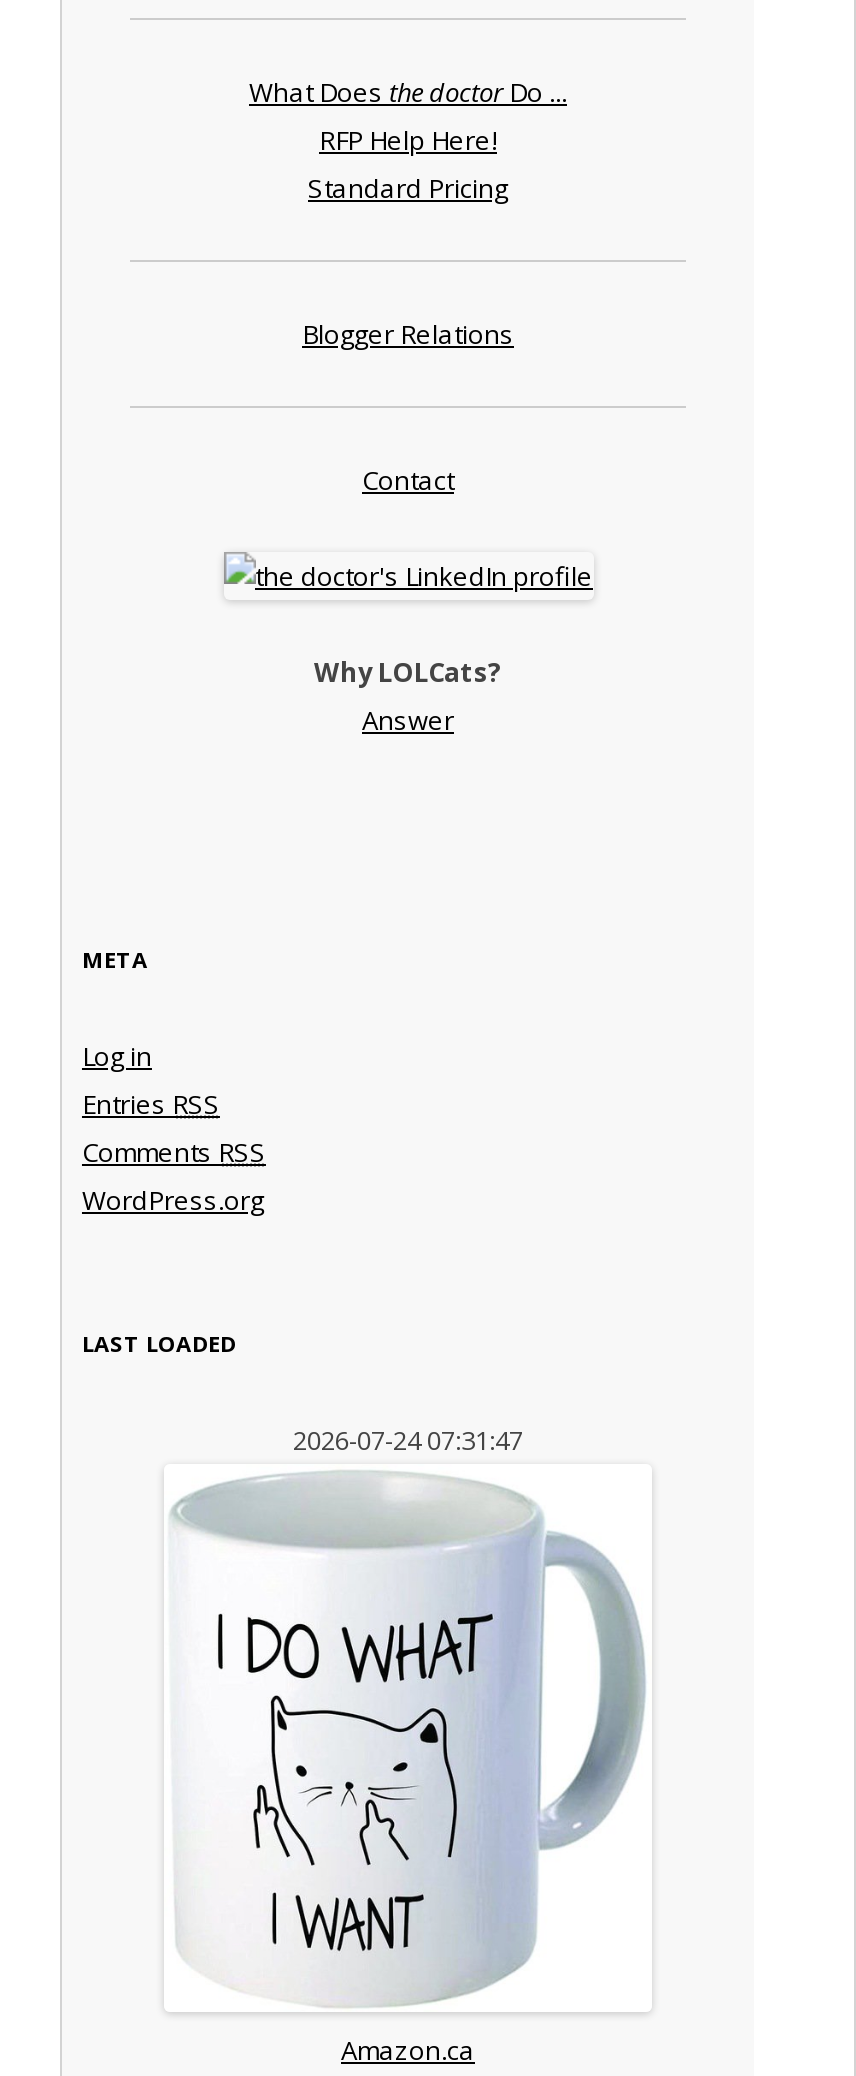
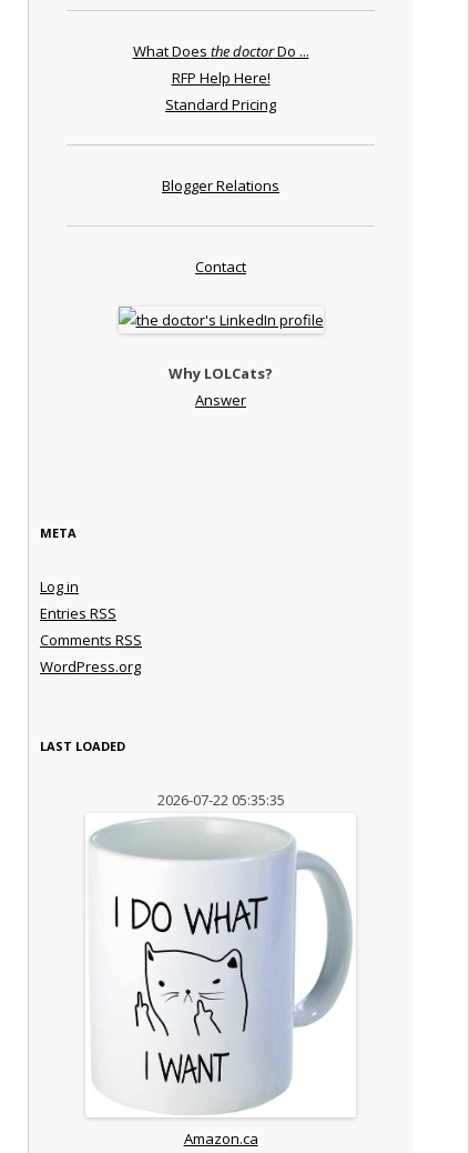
[293,1421,523,1457] 2026-07-24 07:31:47 -> [157,789,284,809] 2026-07-22 05:35:35

